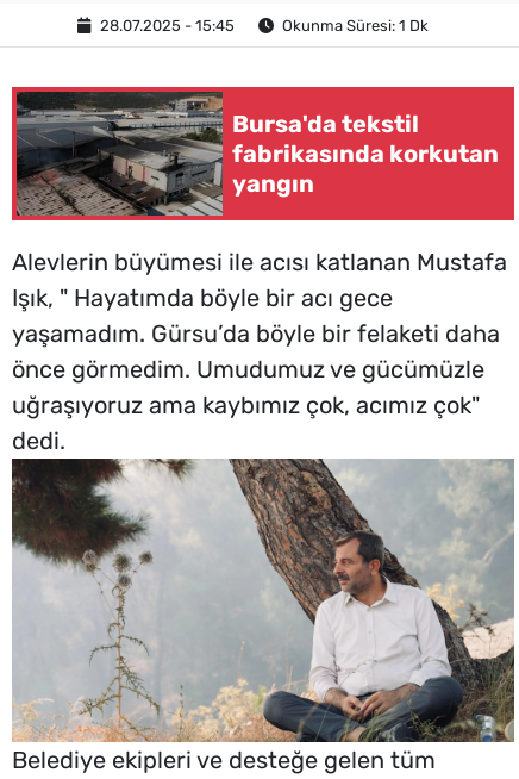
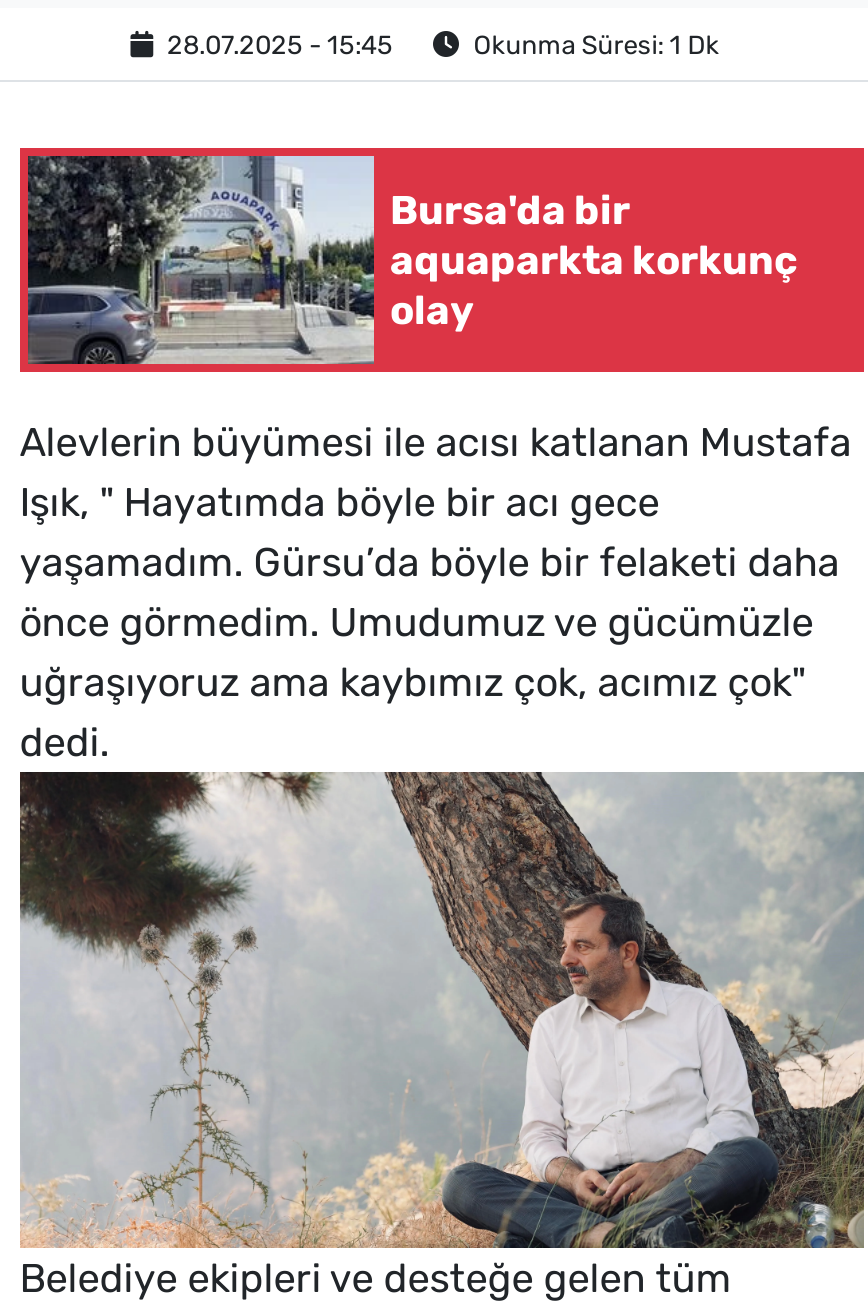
[15,91,499,217] [image] | Bursa'da tekstil | fabrikasında korkutan | yangın -> [28,154,798,366] [image] | Bursa'da bir | aquaparkta korkunç | olay

